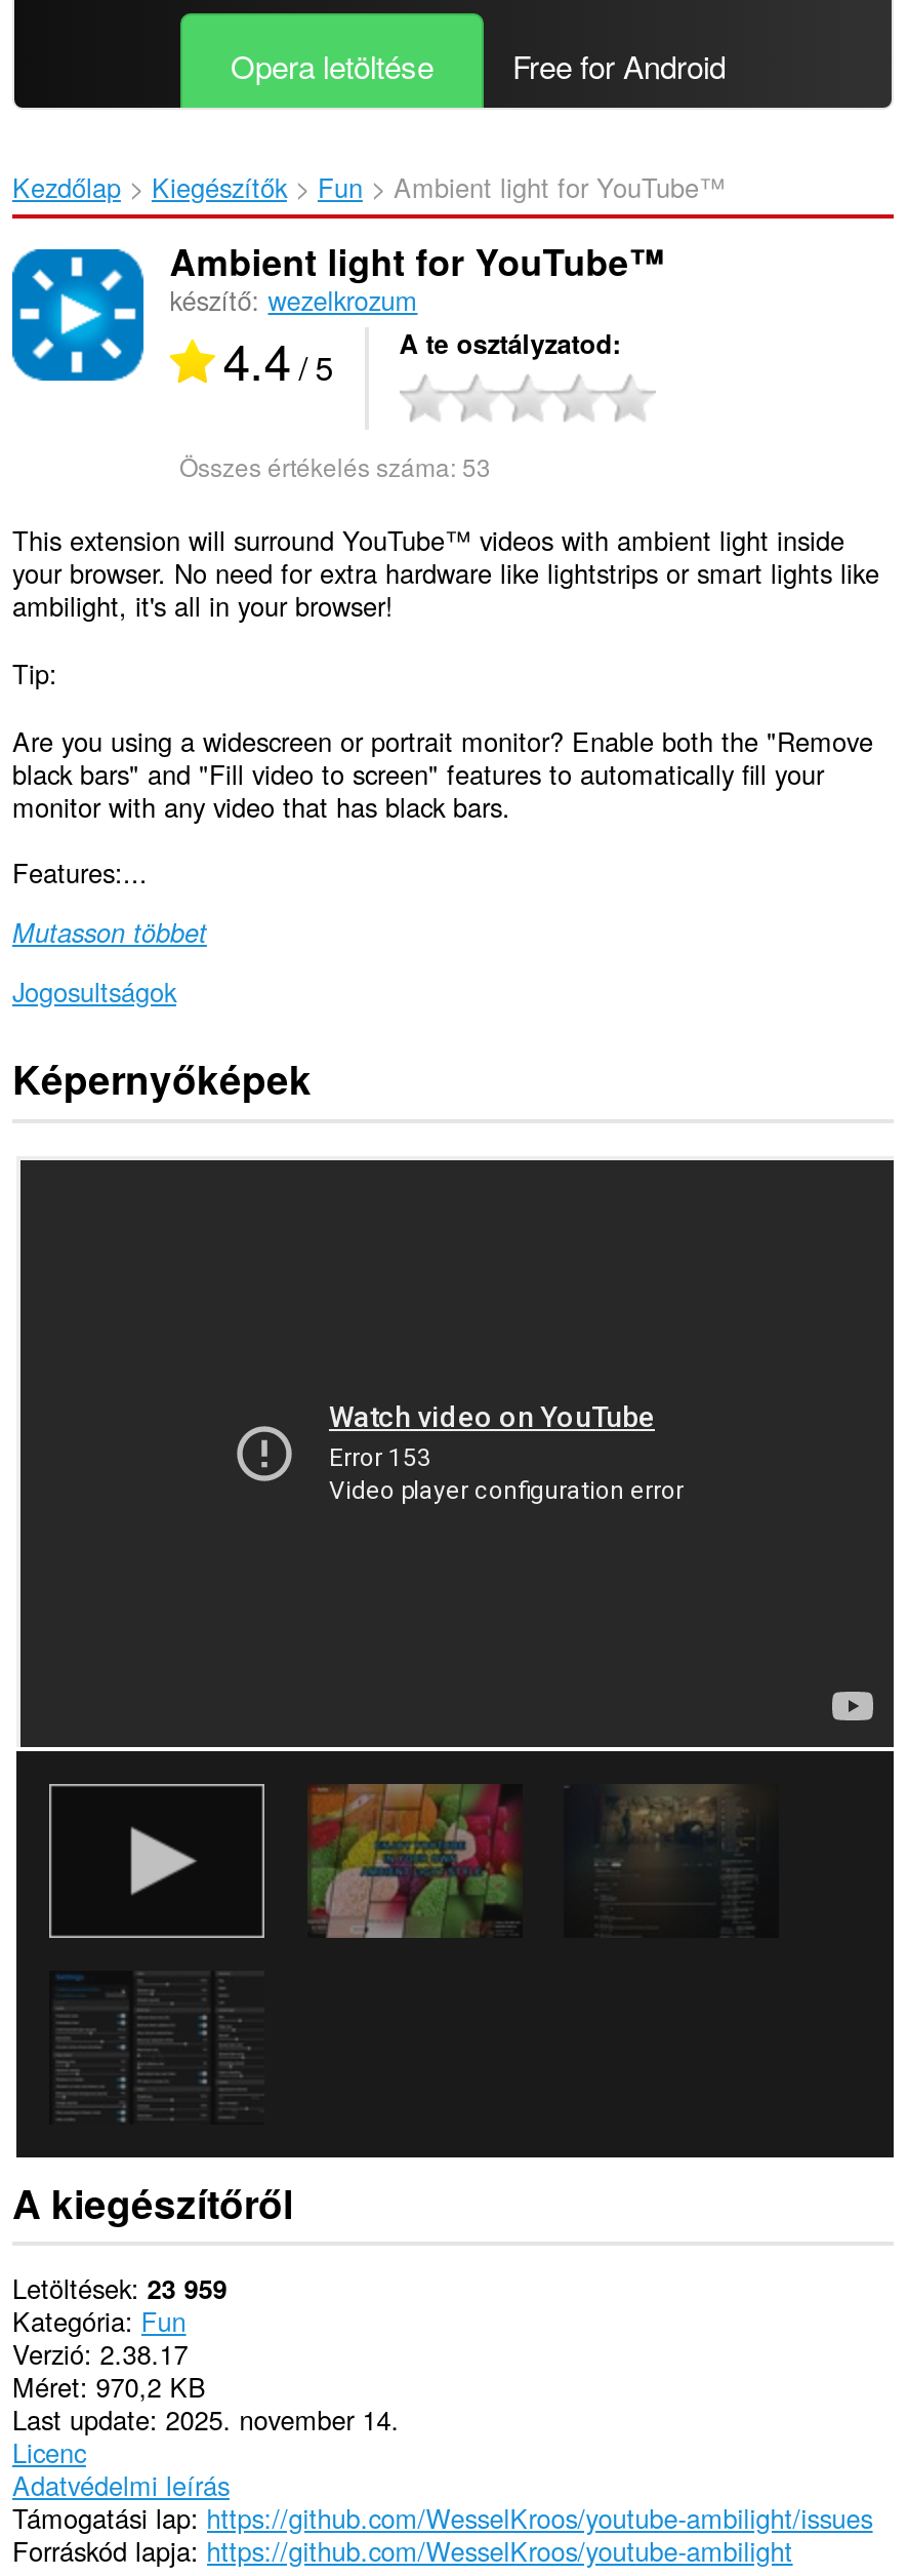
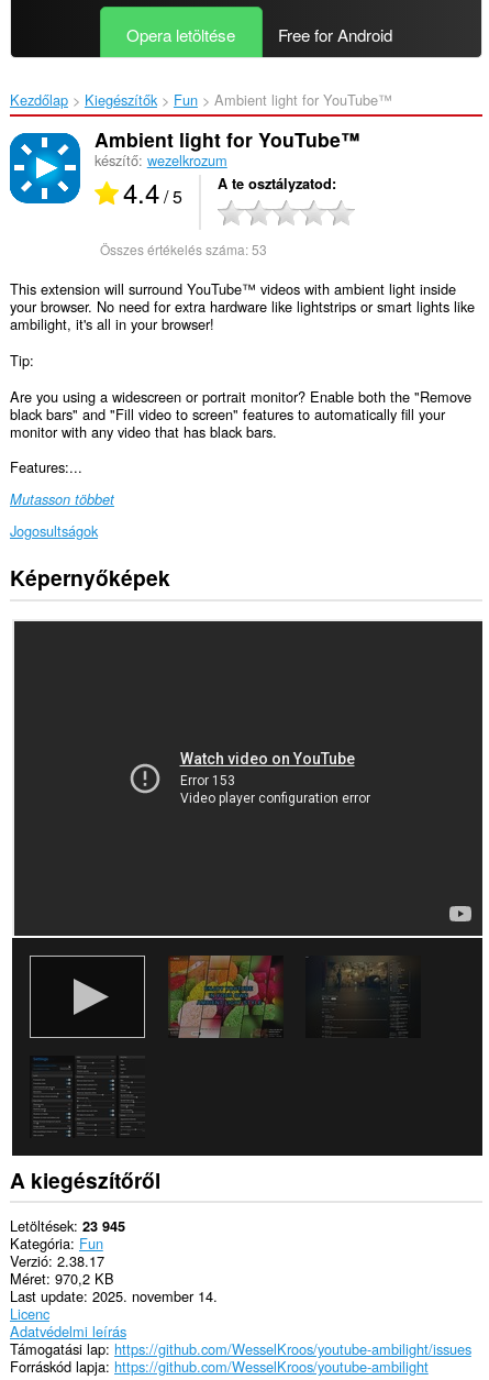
[12,2268,227,2307] Letöltések 23 959 -> [10,1215,125,1236] Letöltések 23 945

